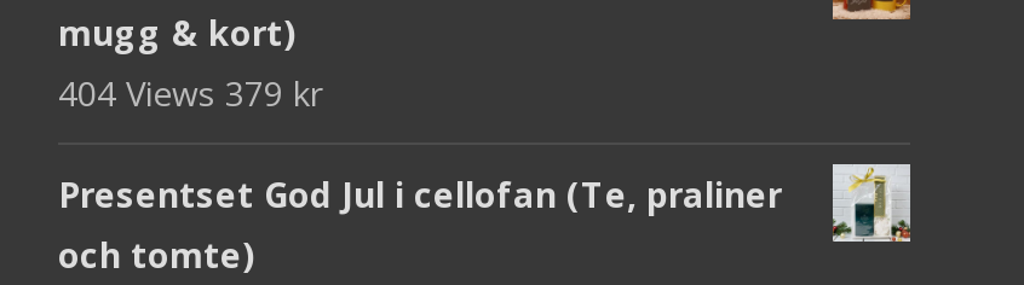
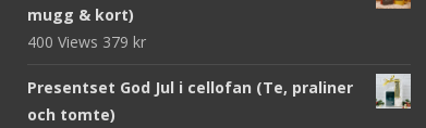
[58,70,322,116] 404 Views 379 kr -> [27,31,146,52] 400 Views 379 kr

